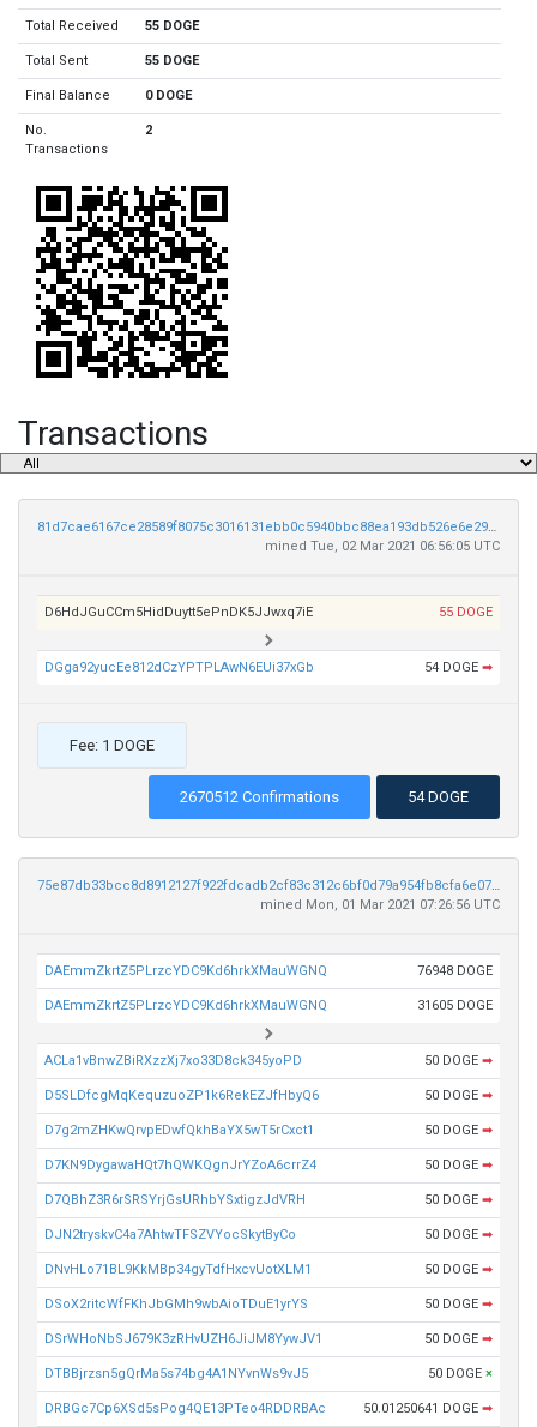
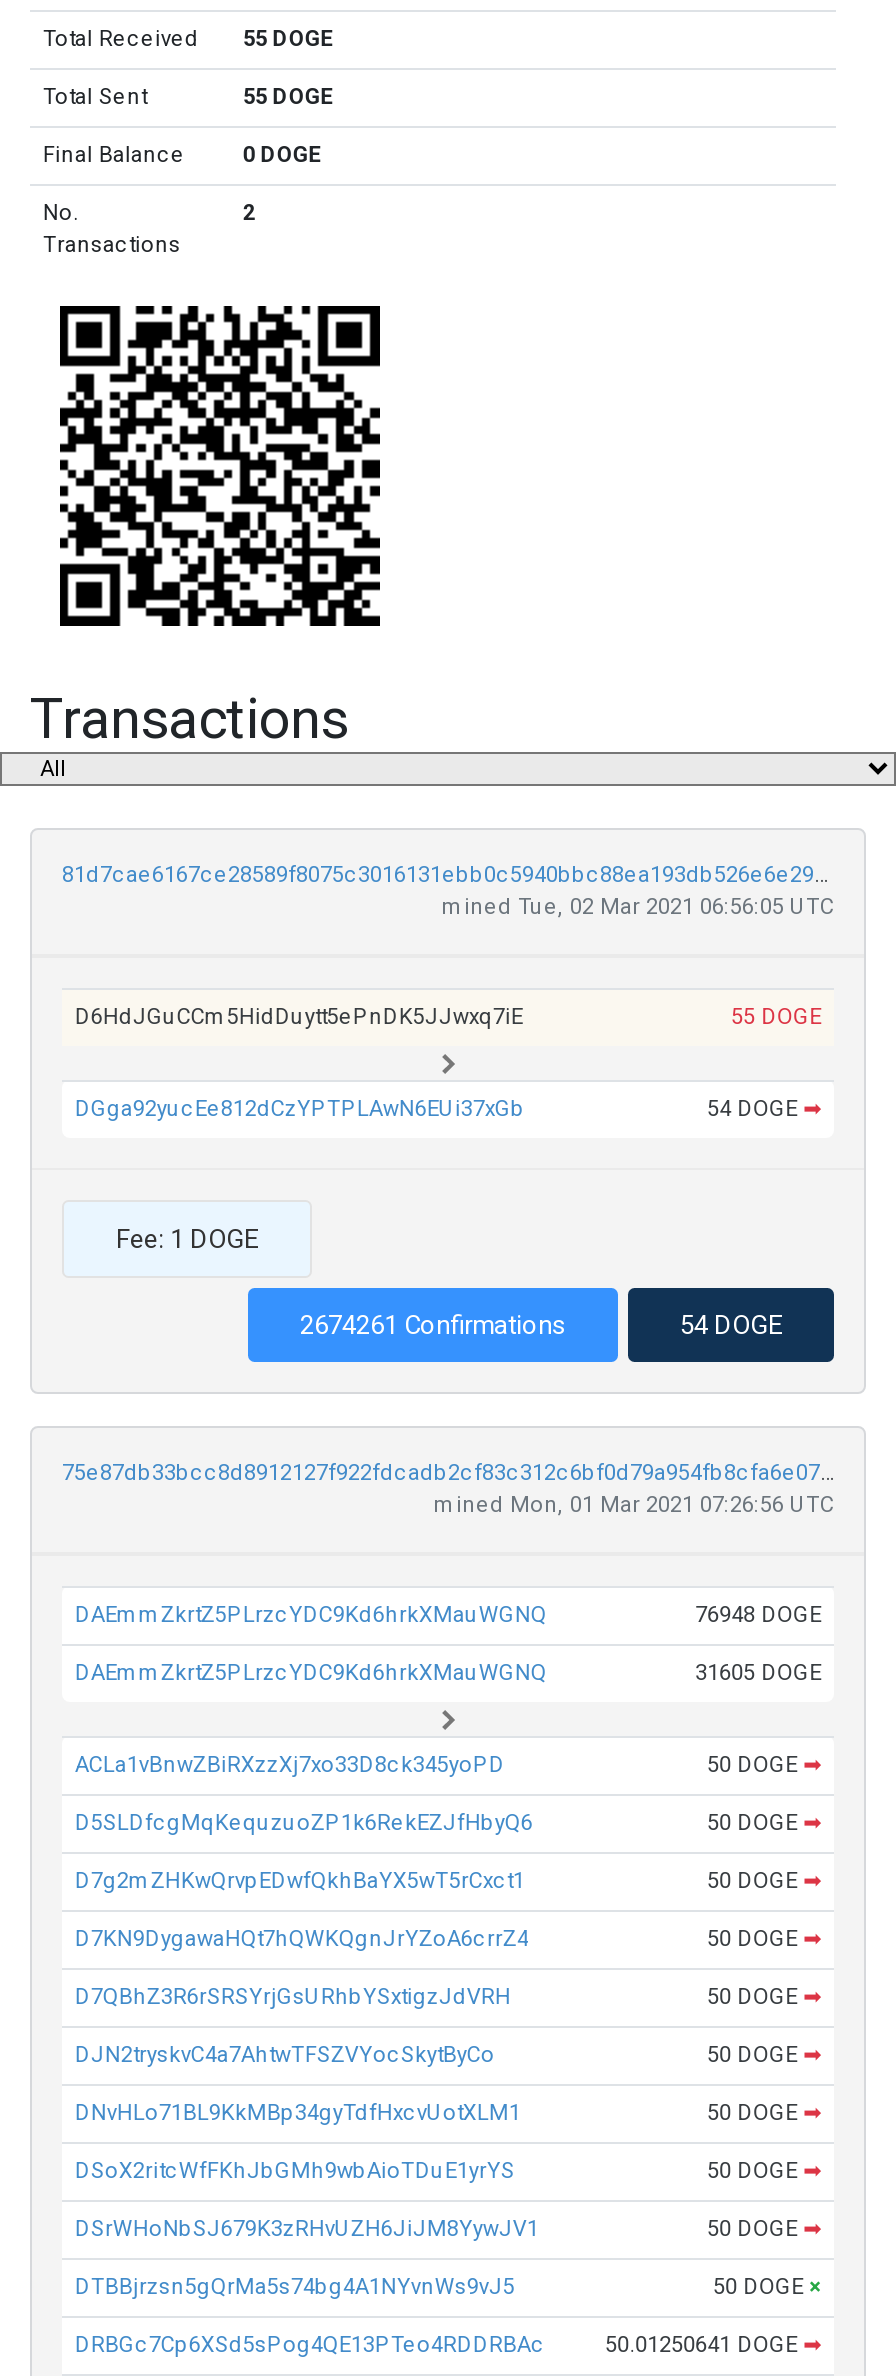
[180,788,339,806] 2670512 Confirmations -> [300,1311,566,1341] 2674261 Confirmations

